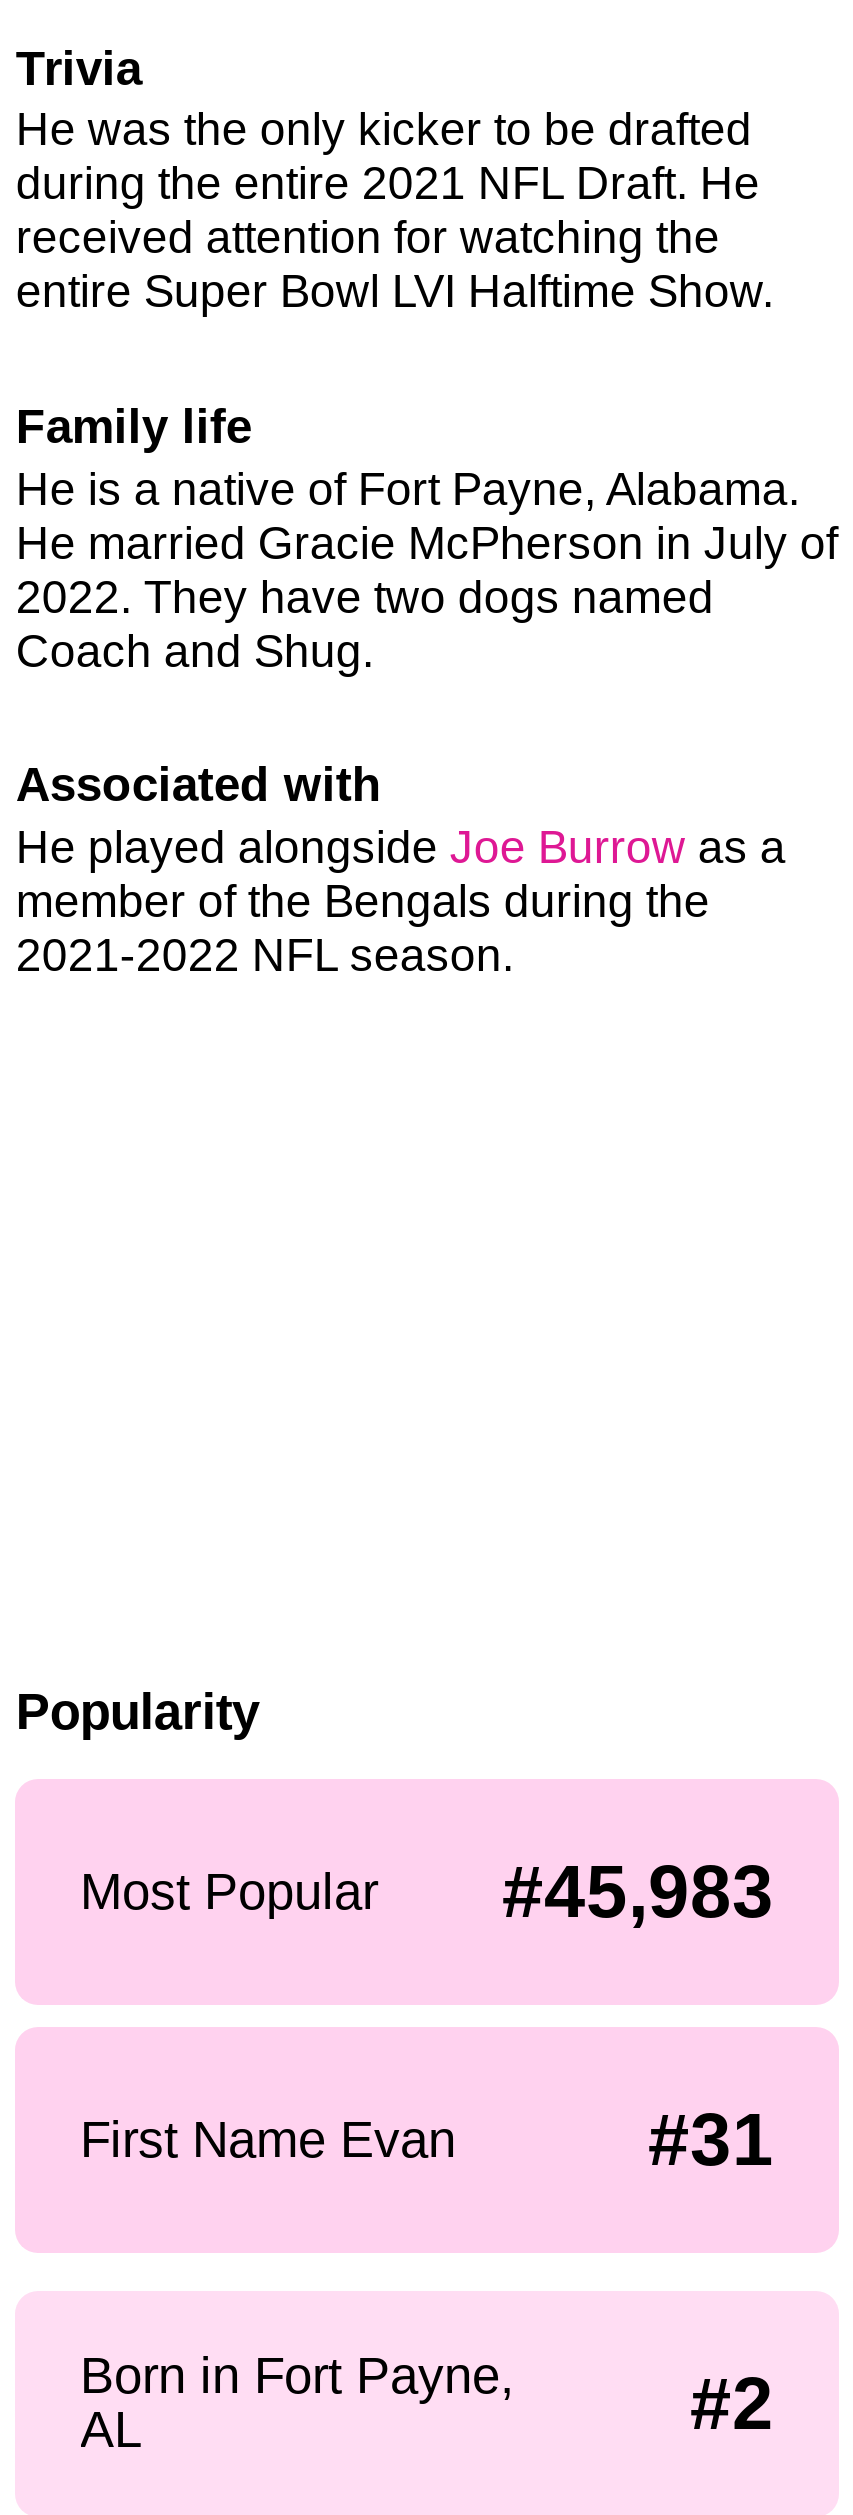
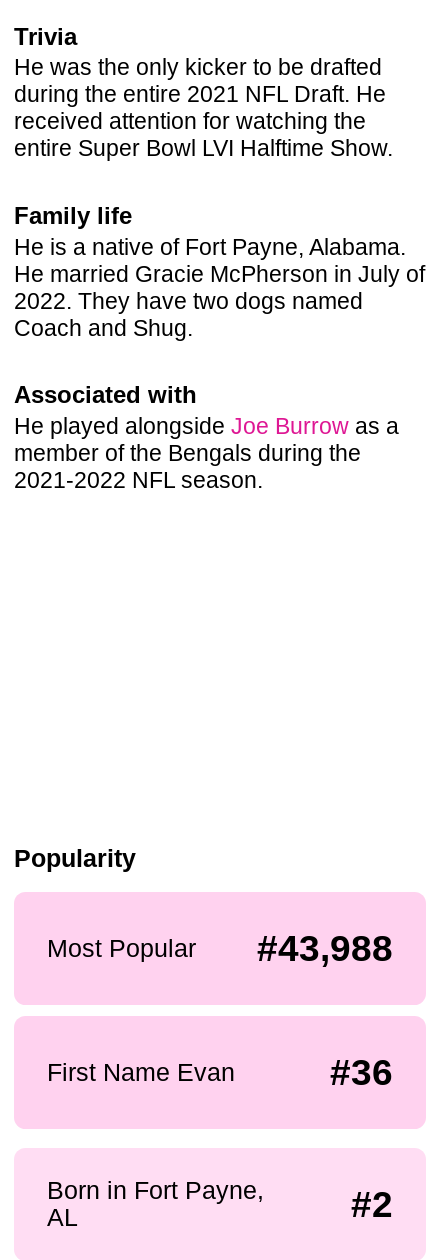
[502,1851,774,1933] #45,983 -> [257,928,393,969] #43,988
[648,2100,774,2182] #31 -> [330,1052,393,1093] #36

